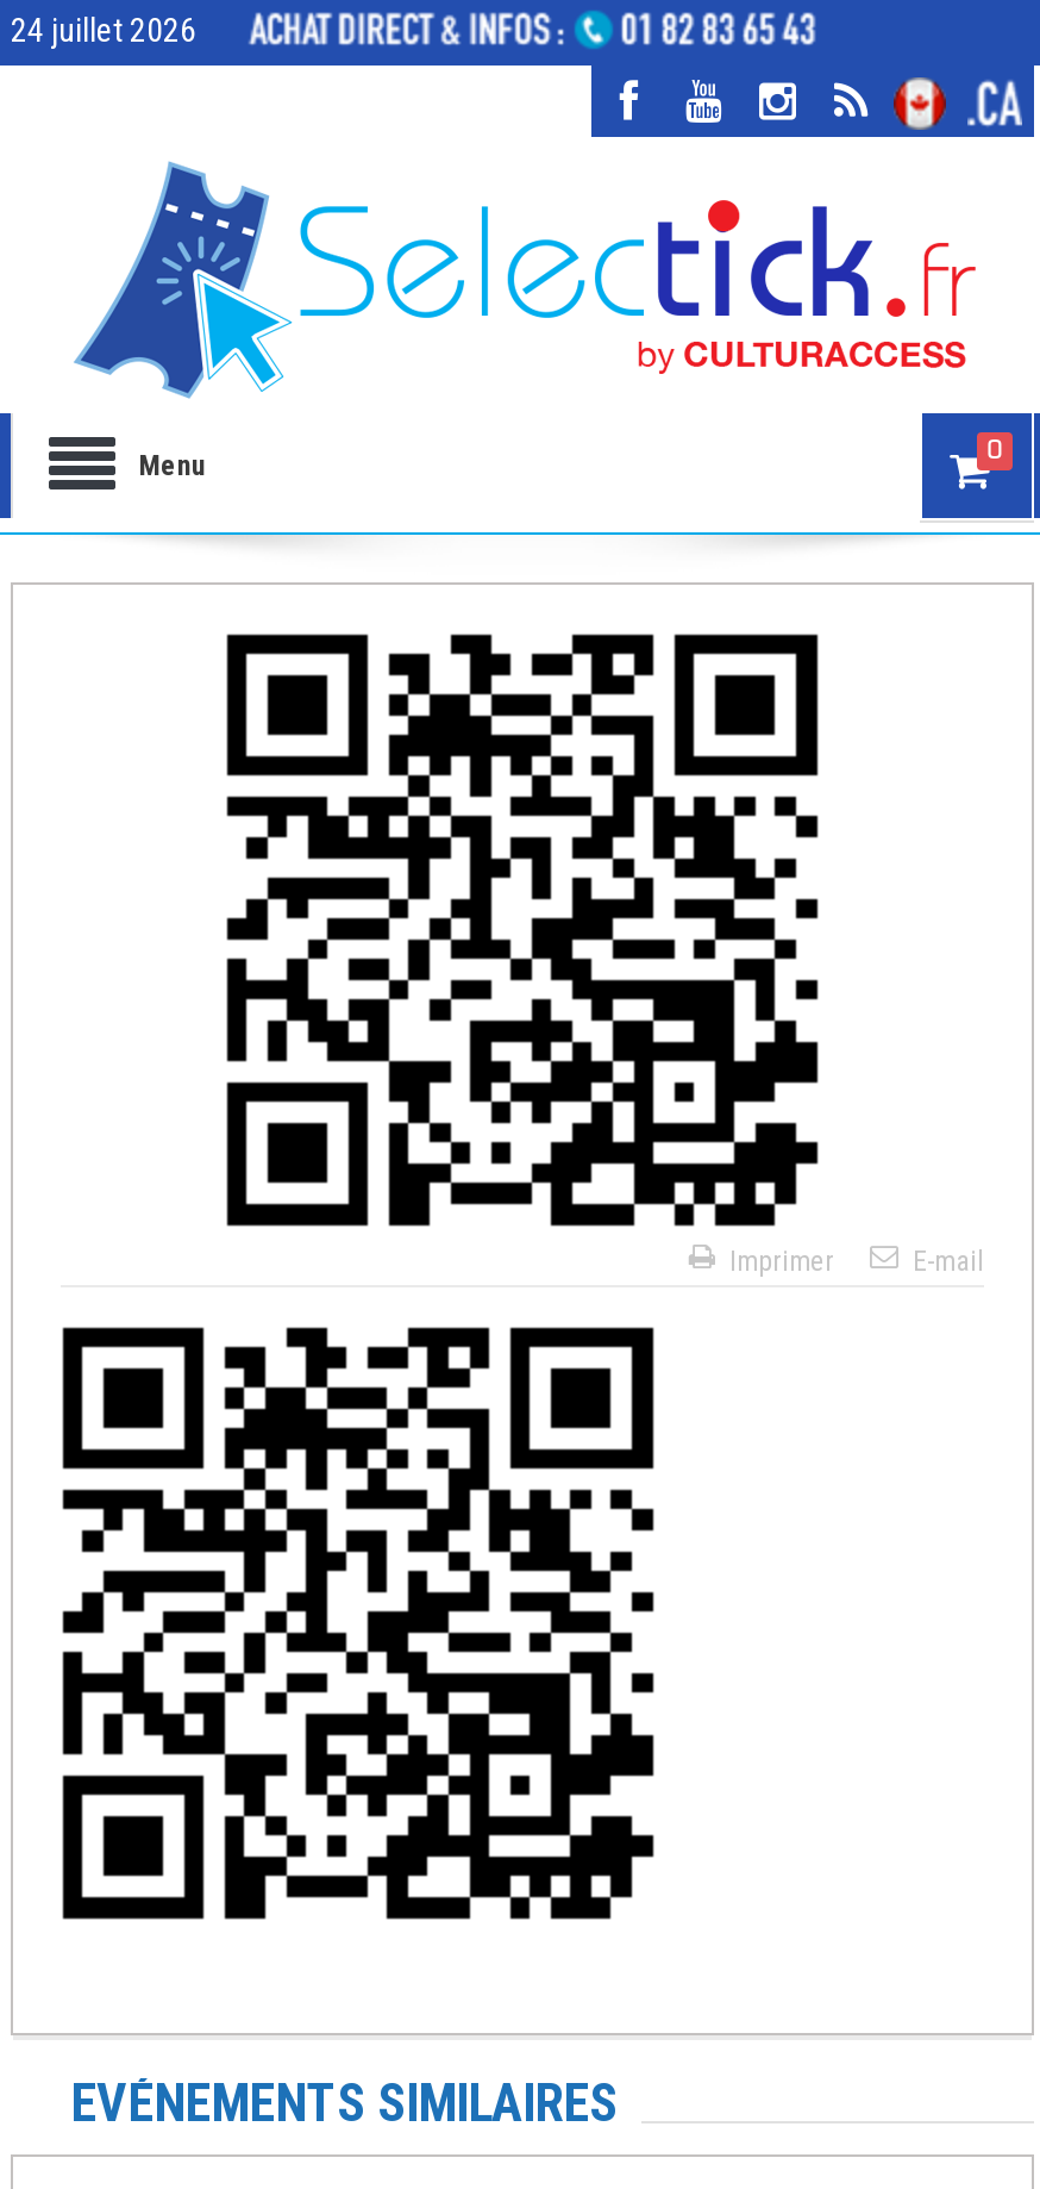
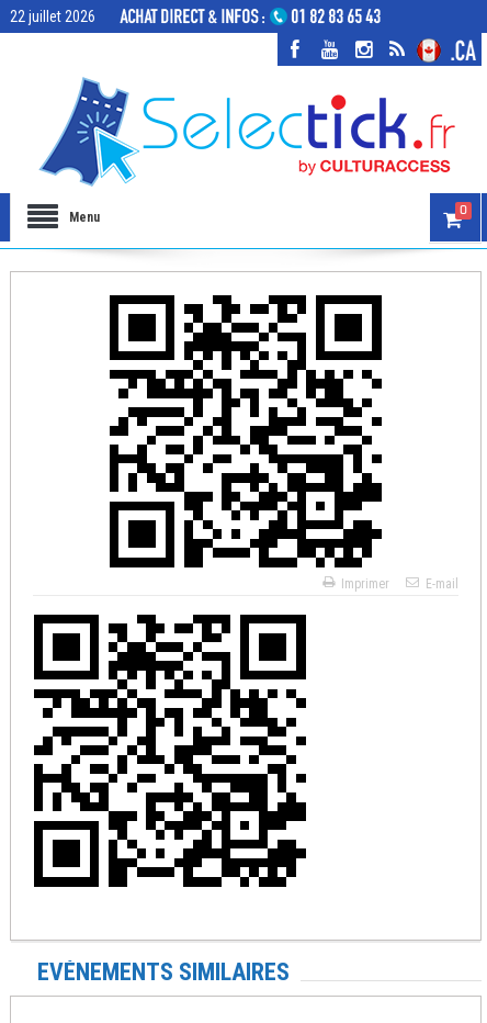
[11,11,196,49] 24 juillet 2026 -> [10,8,95,25] 22 juillet 2026

